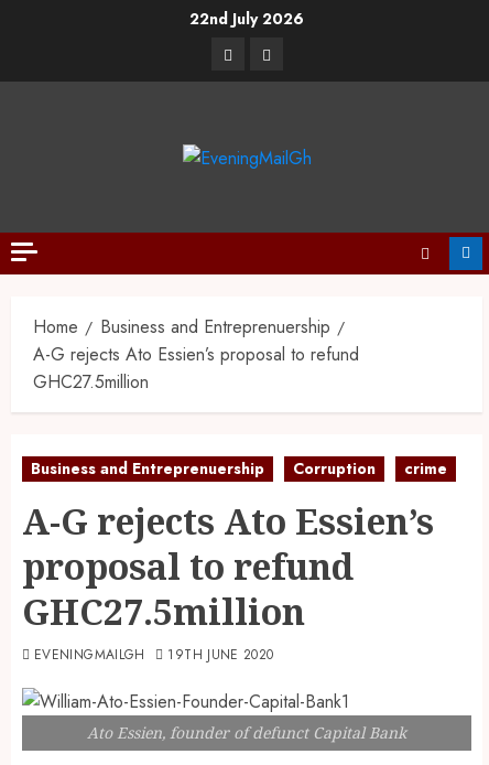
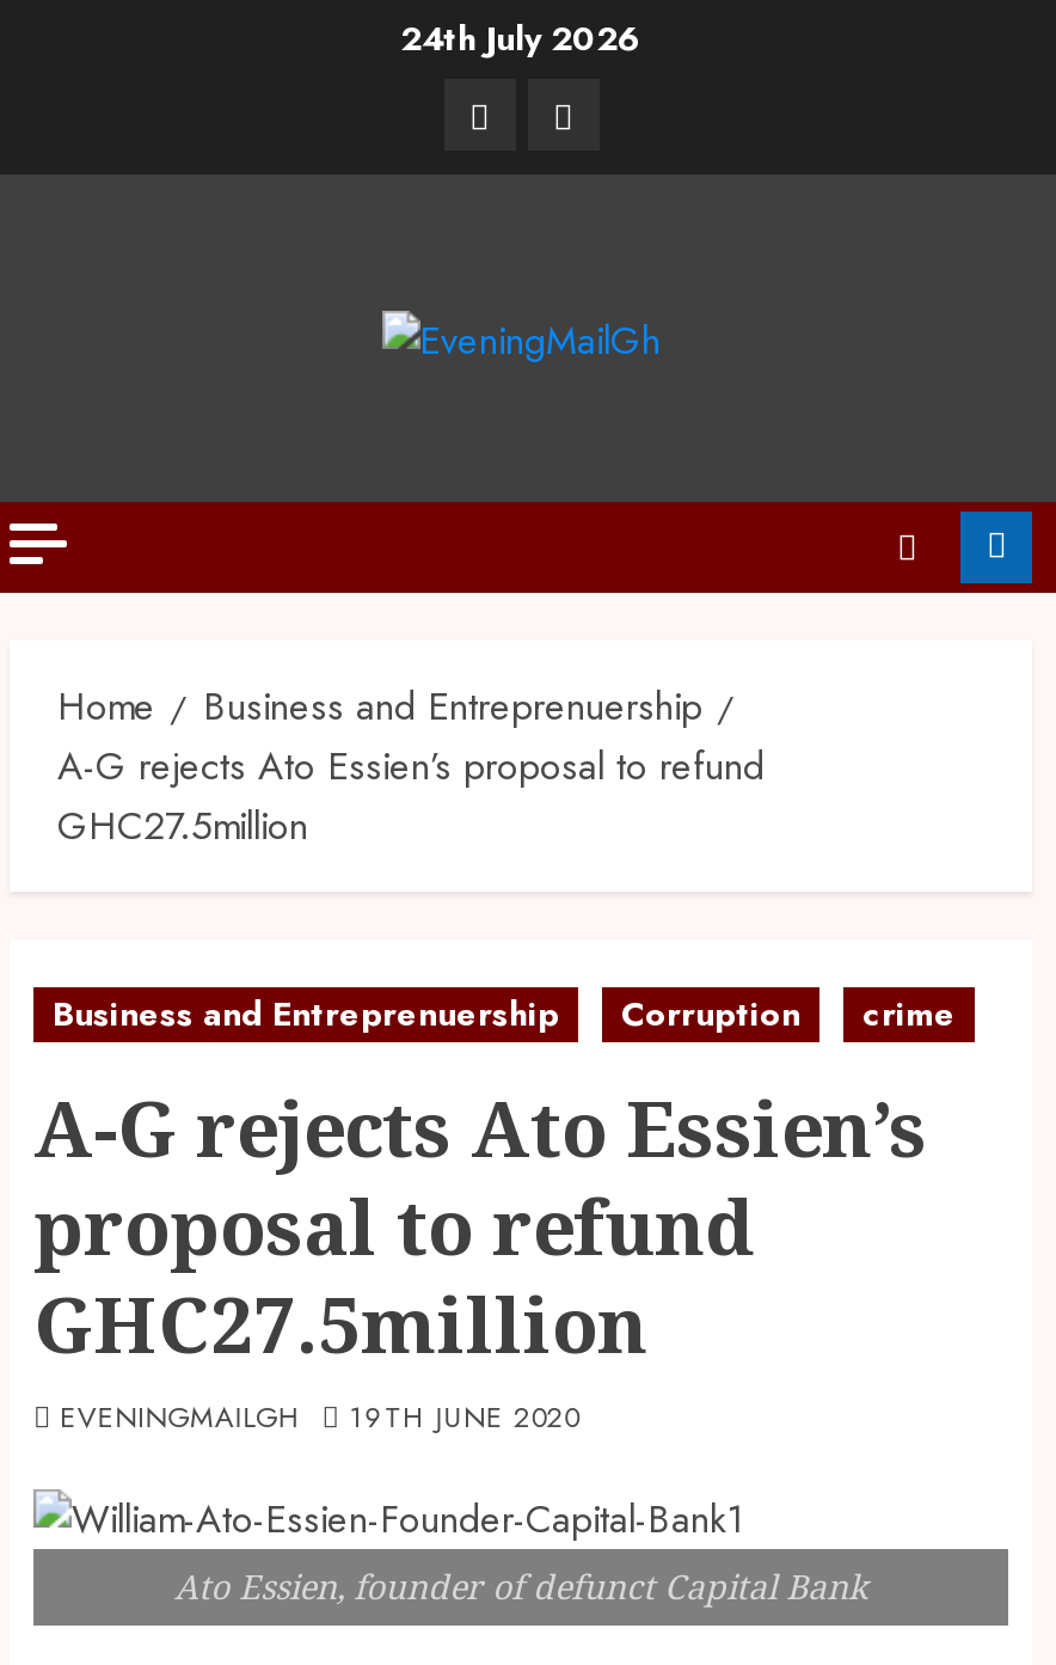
[189,8,304,30] 22nd July 2026 -> [400,14,641,62] 24th July 2026

